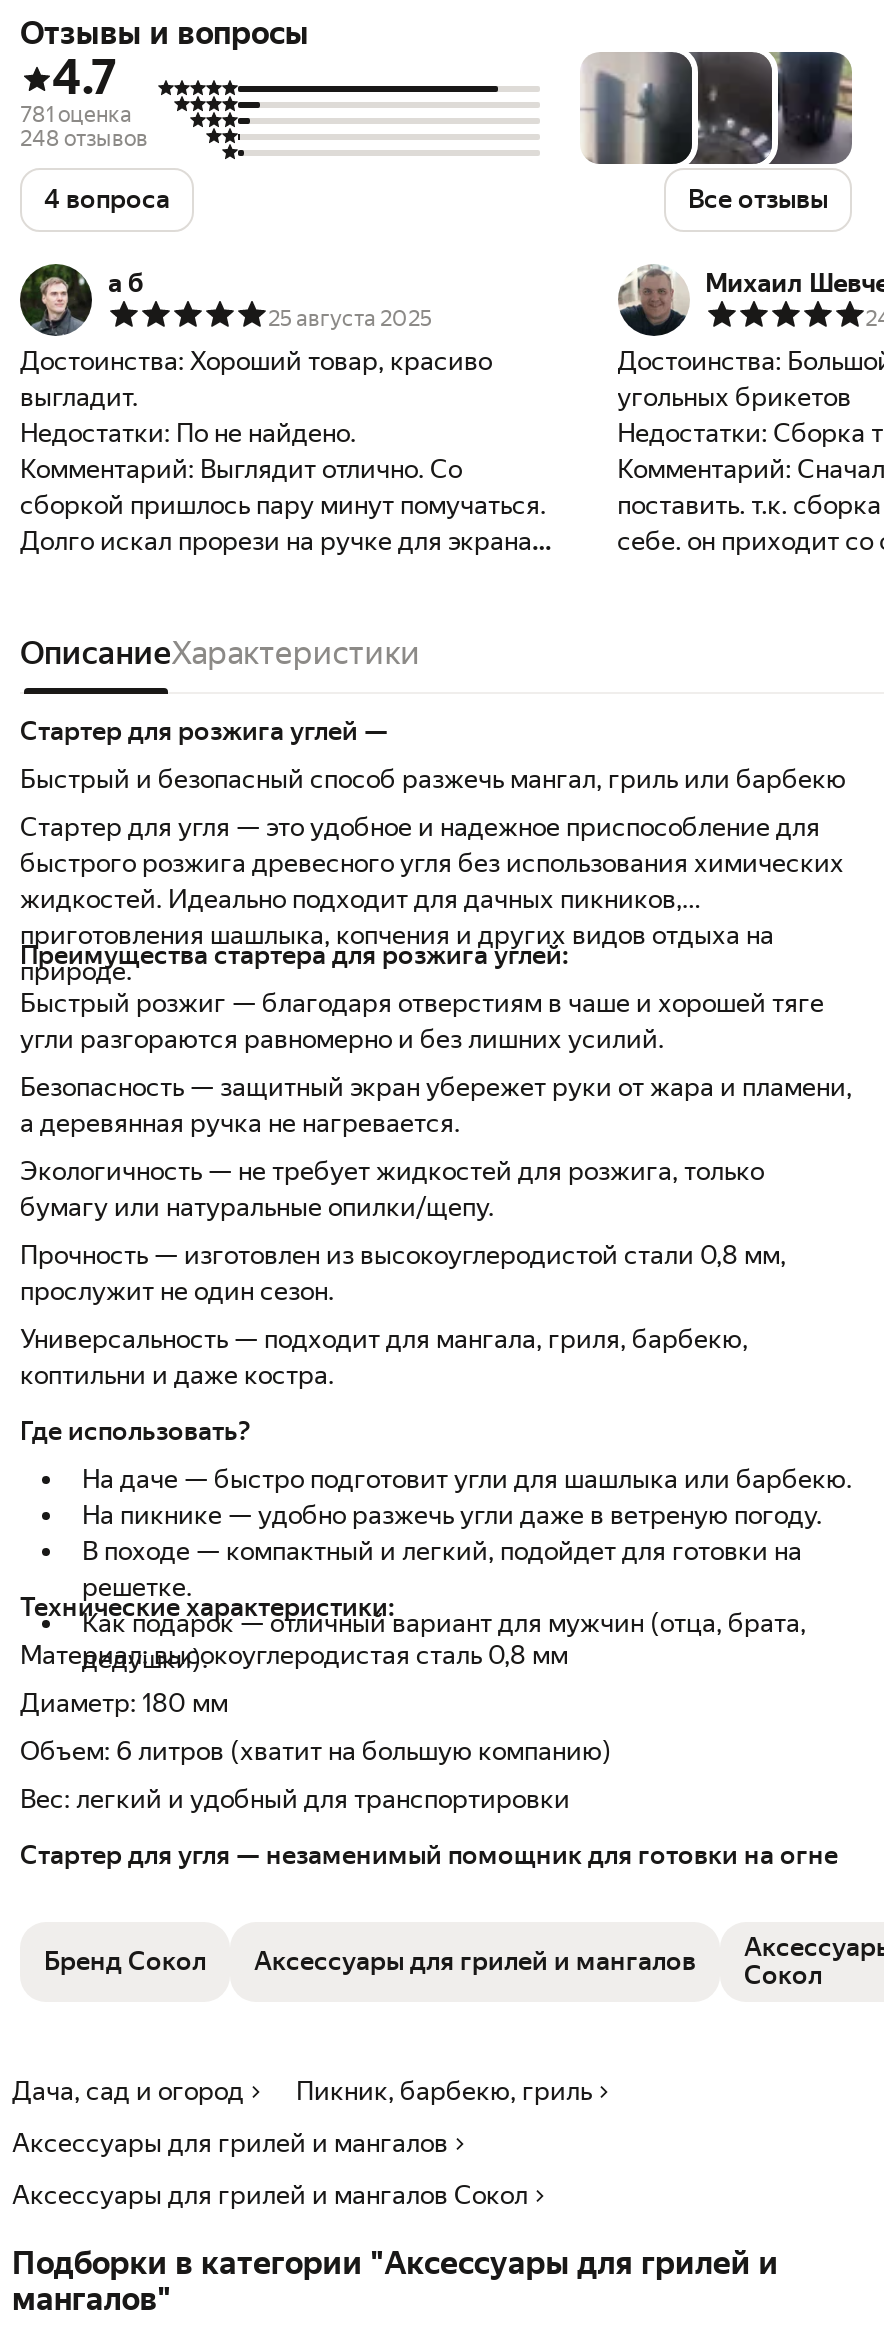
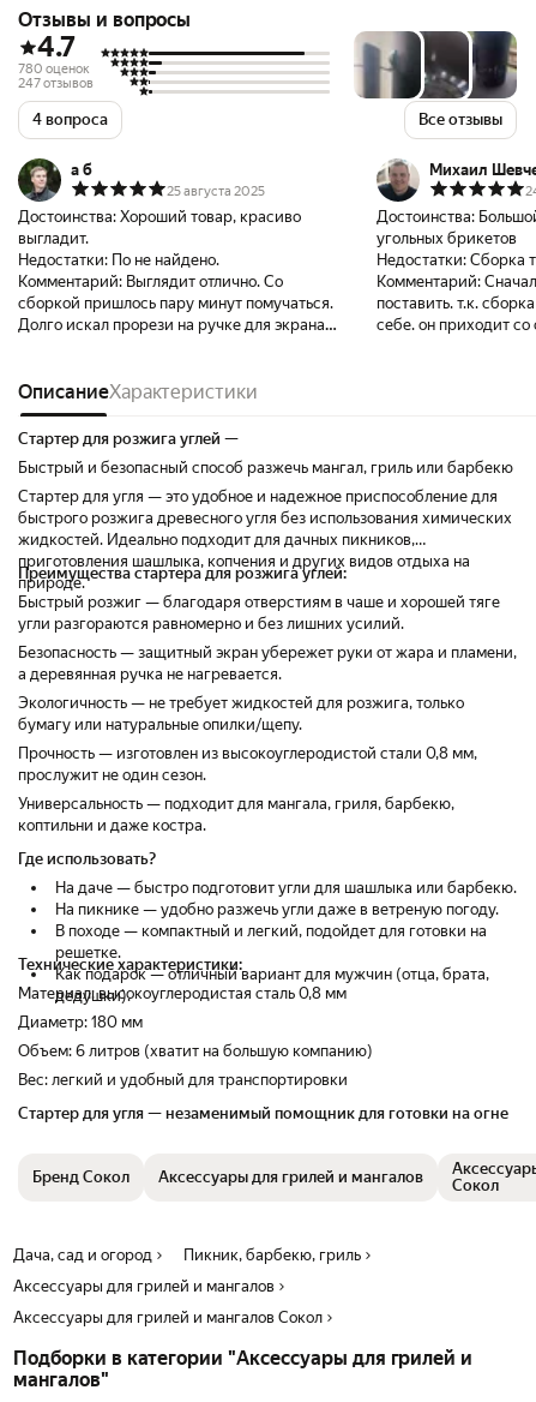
[20,102,148,152] 781 оценка | 248 отзывов -> [18,61,94,91] 780 оценок | 247 отзывов

